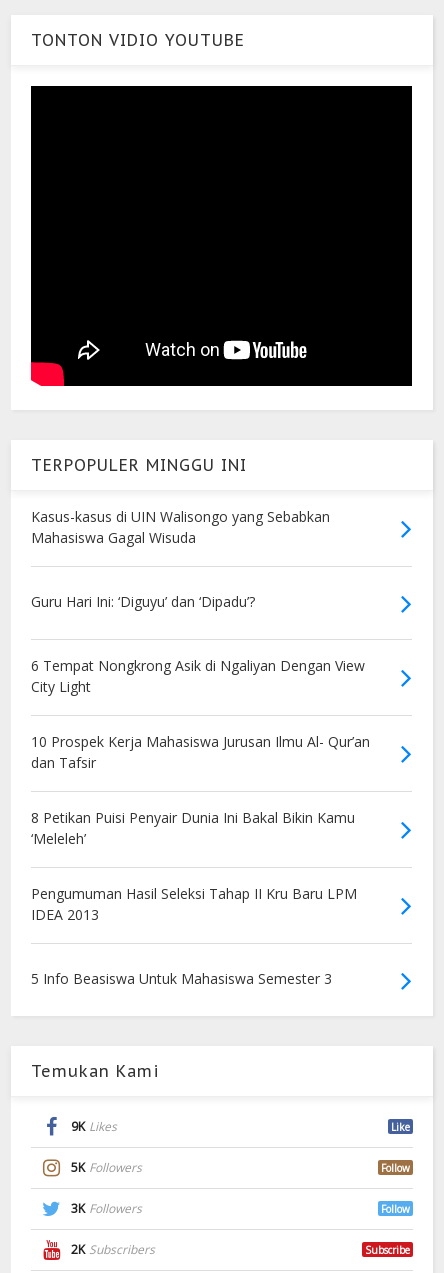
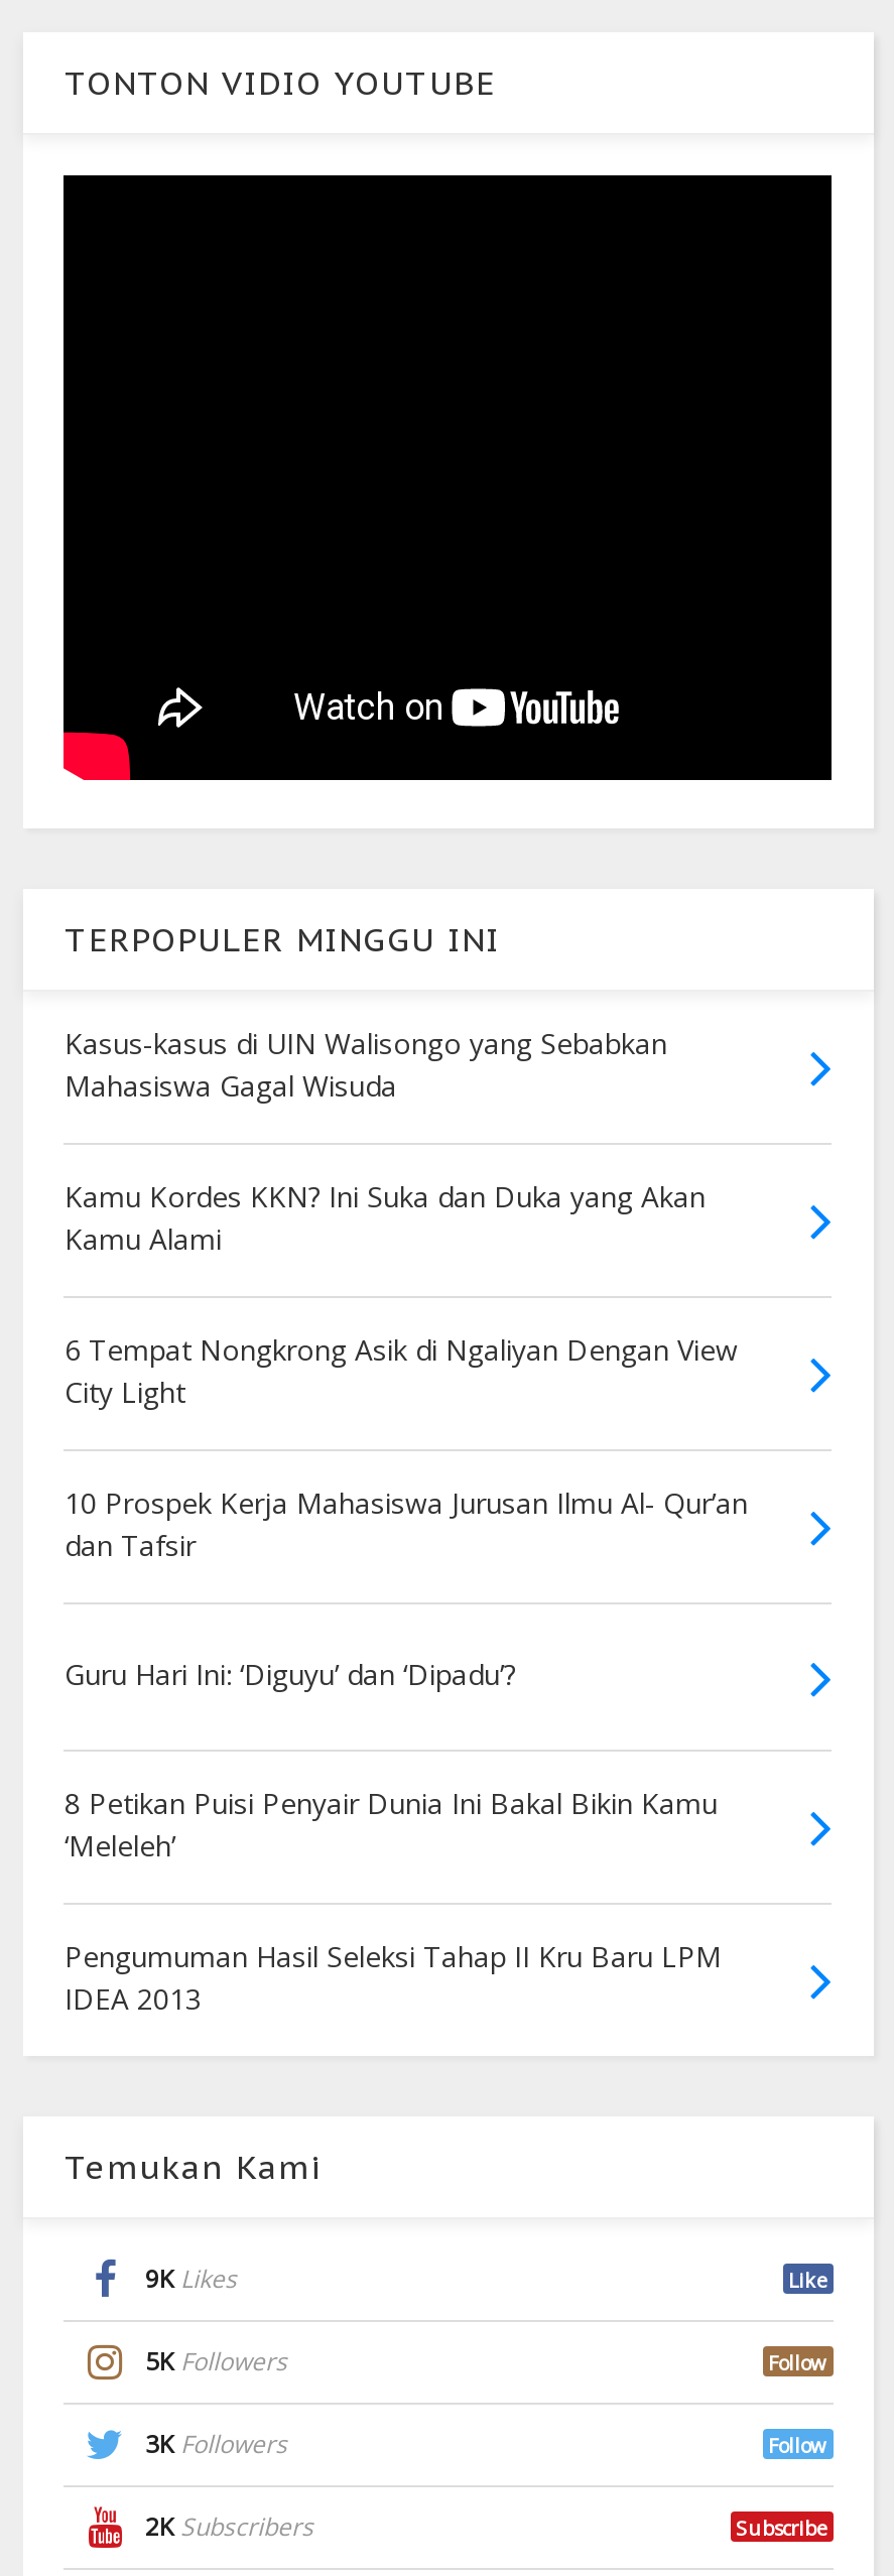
none -> [64,1177,705,1257] Kamu Kordes KKN? Ini Suka dan Duka yang Akan | Kamu Alami
moved [31,592,255,611] -> [64,1654,516,1693]: Guru Hari Ini: ‘Diguyu’ dan ‘Dipadu’?
moved [31,808,357,924] -> [64,1783,721,2017]: 8 Petikan Puisi Penyair Dunia Ini Bakal Bikin Kamu | ‘Meleleh’ | Pengumuman Hasil Seleksi Tahap II Kru Baru LPM | IDEA 2013
[31,969,332,988] 5 Info Beasiswa Untuk Mahasiswa Semester 3 -> none

